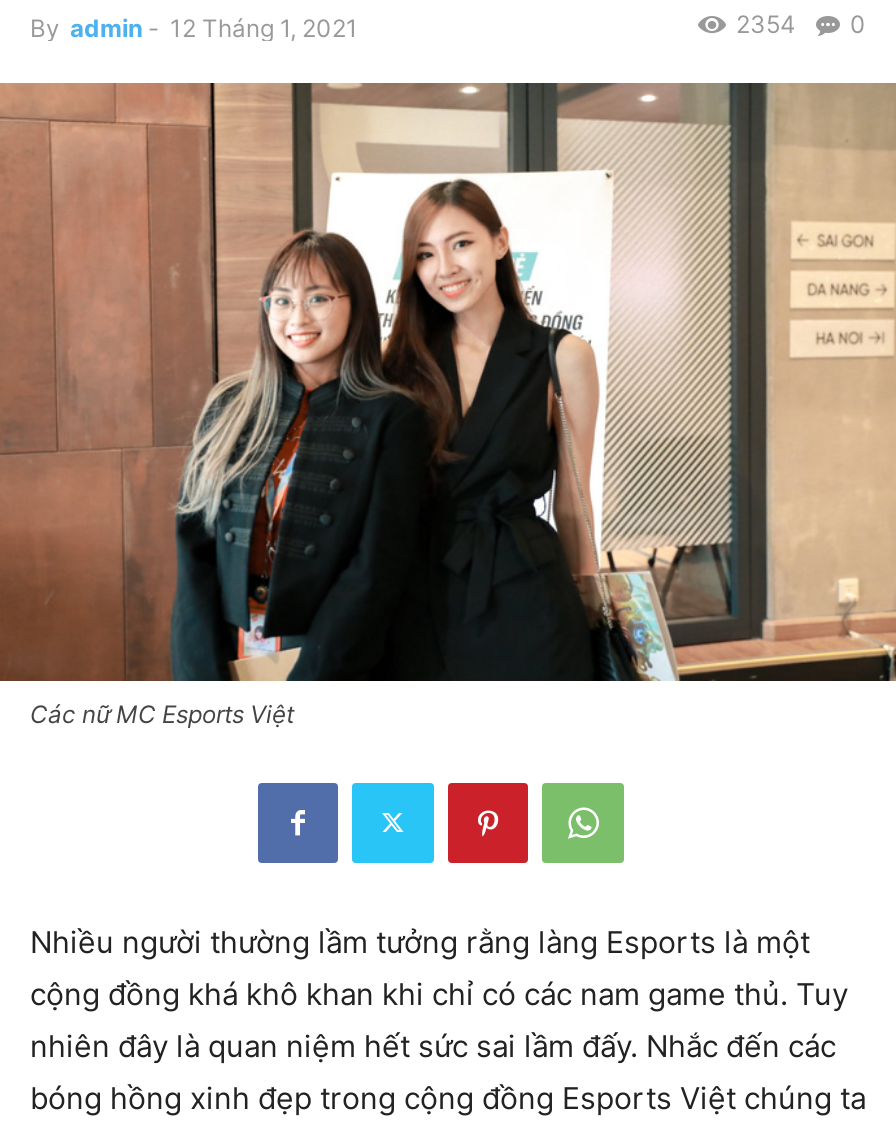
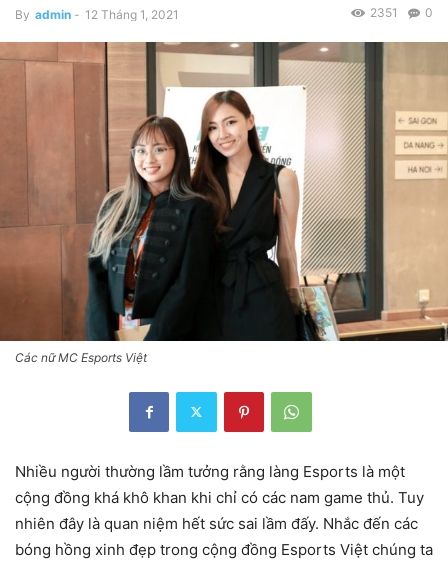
[736,9,866,39] 2354 0 -> [370,5,433,20] 2351 0

